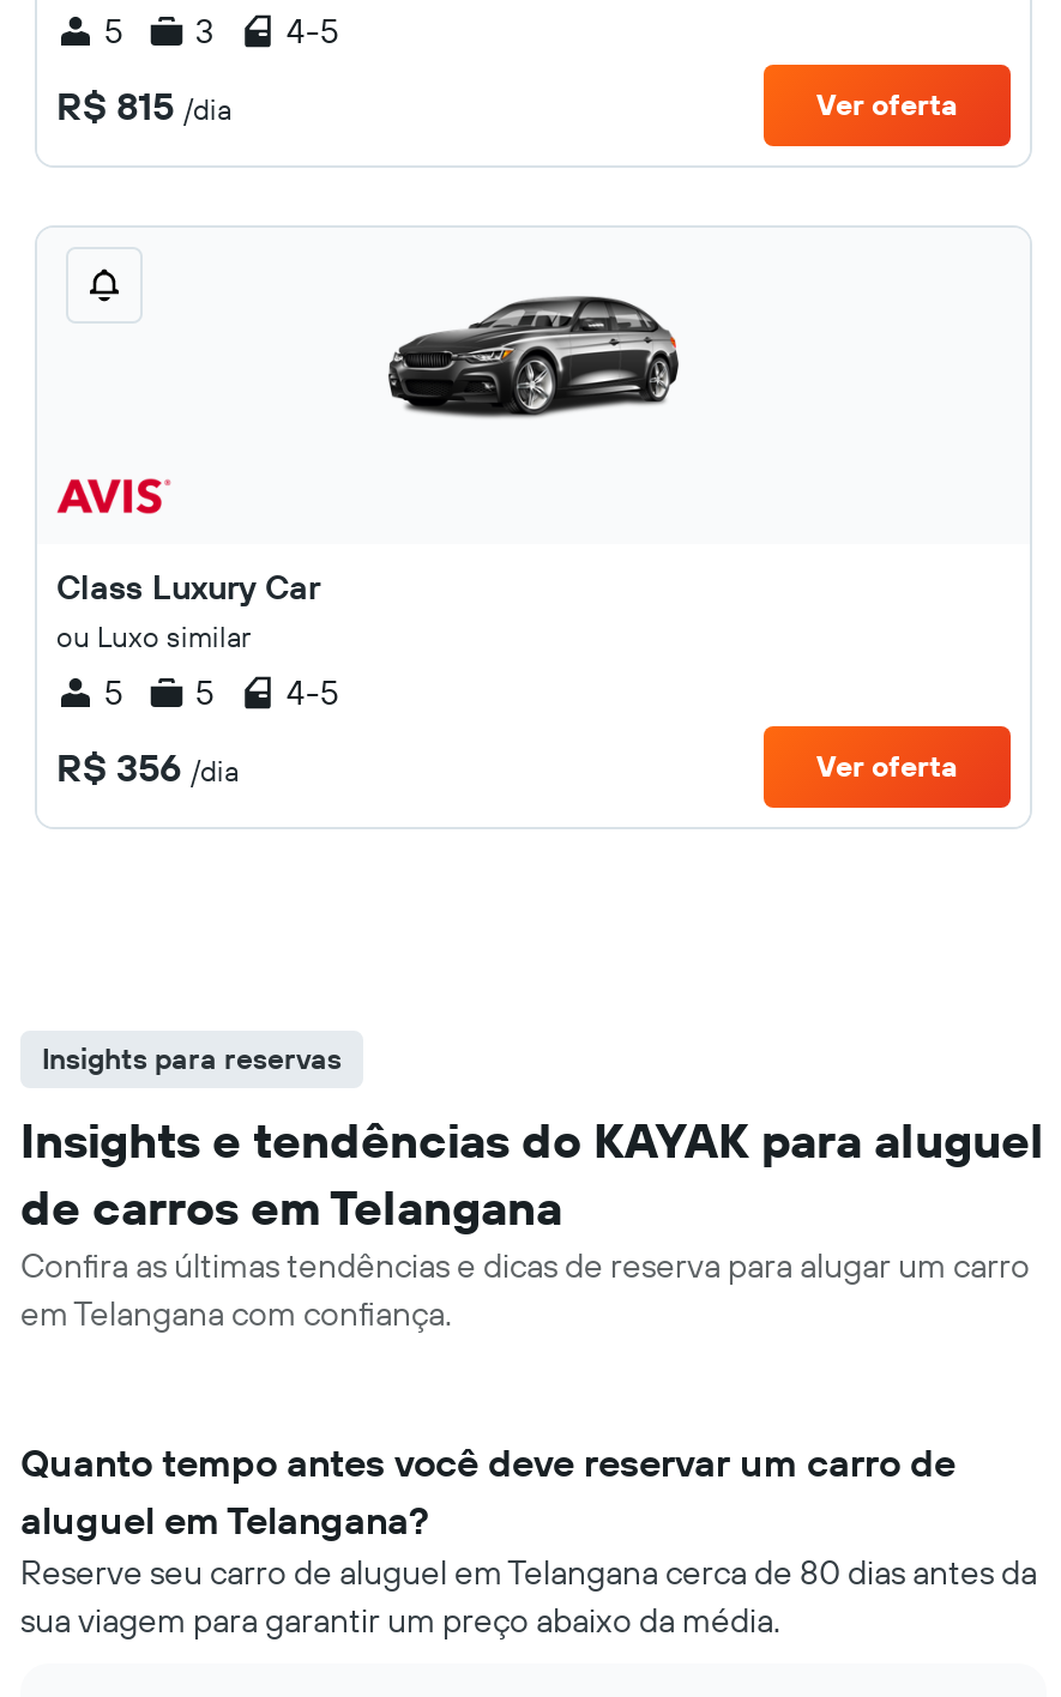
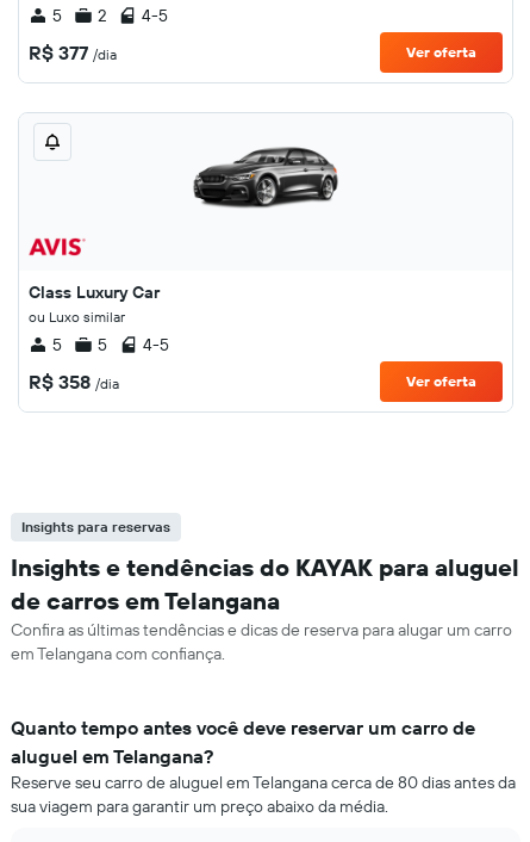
[104,10,339,53] 5 3 4-5 -> [52,5,168,26] 5 2 4-5
[56,81,231,129] R$ 815 /dia -> [29,41,117,64] R$ 377 /dia
[56,743,239,791] R$ 356 /dia -> [29,370,119,394] R$ 358 /dia

